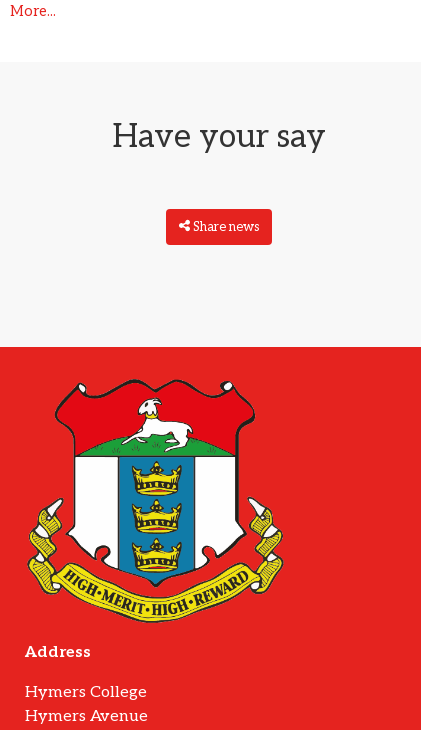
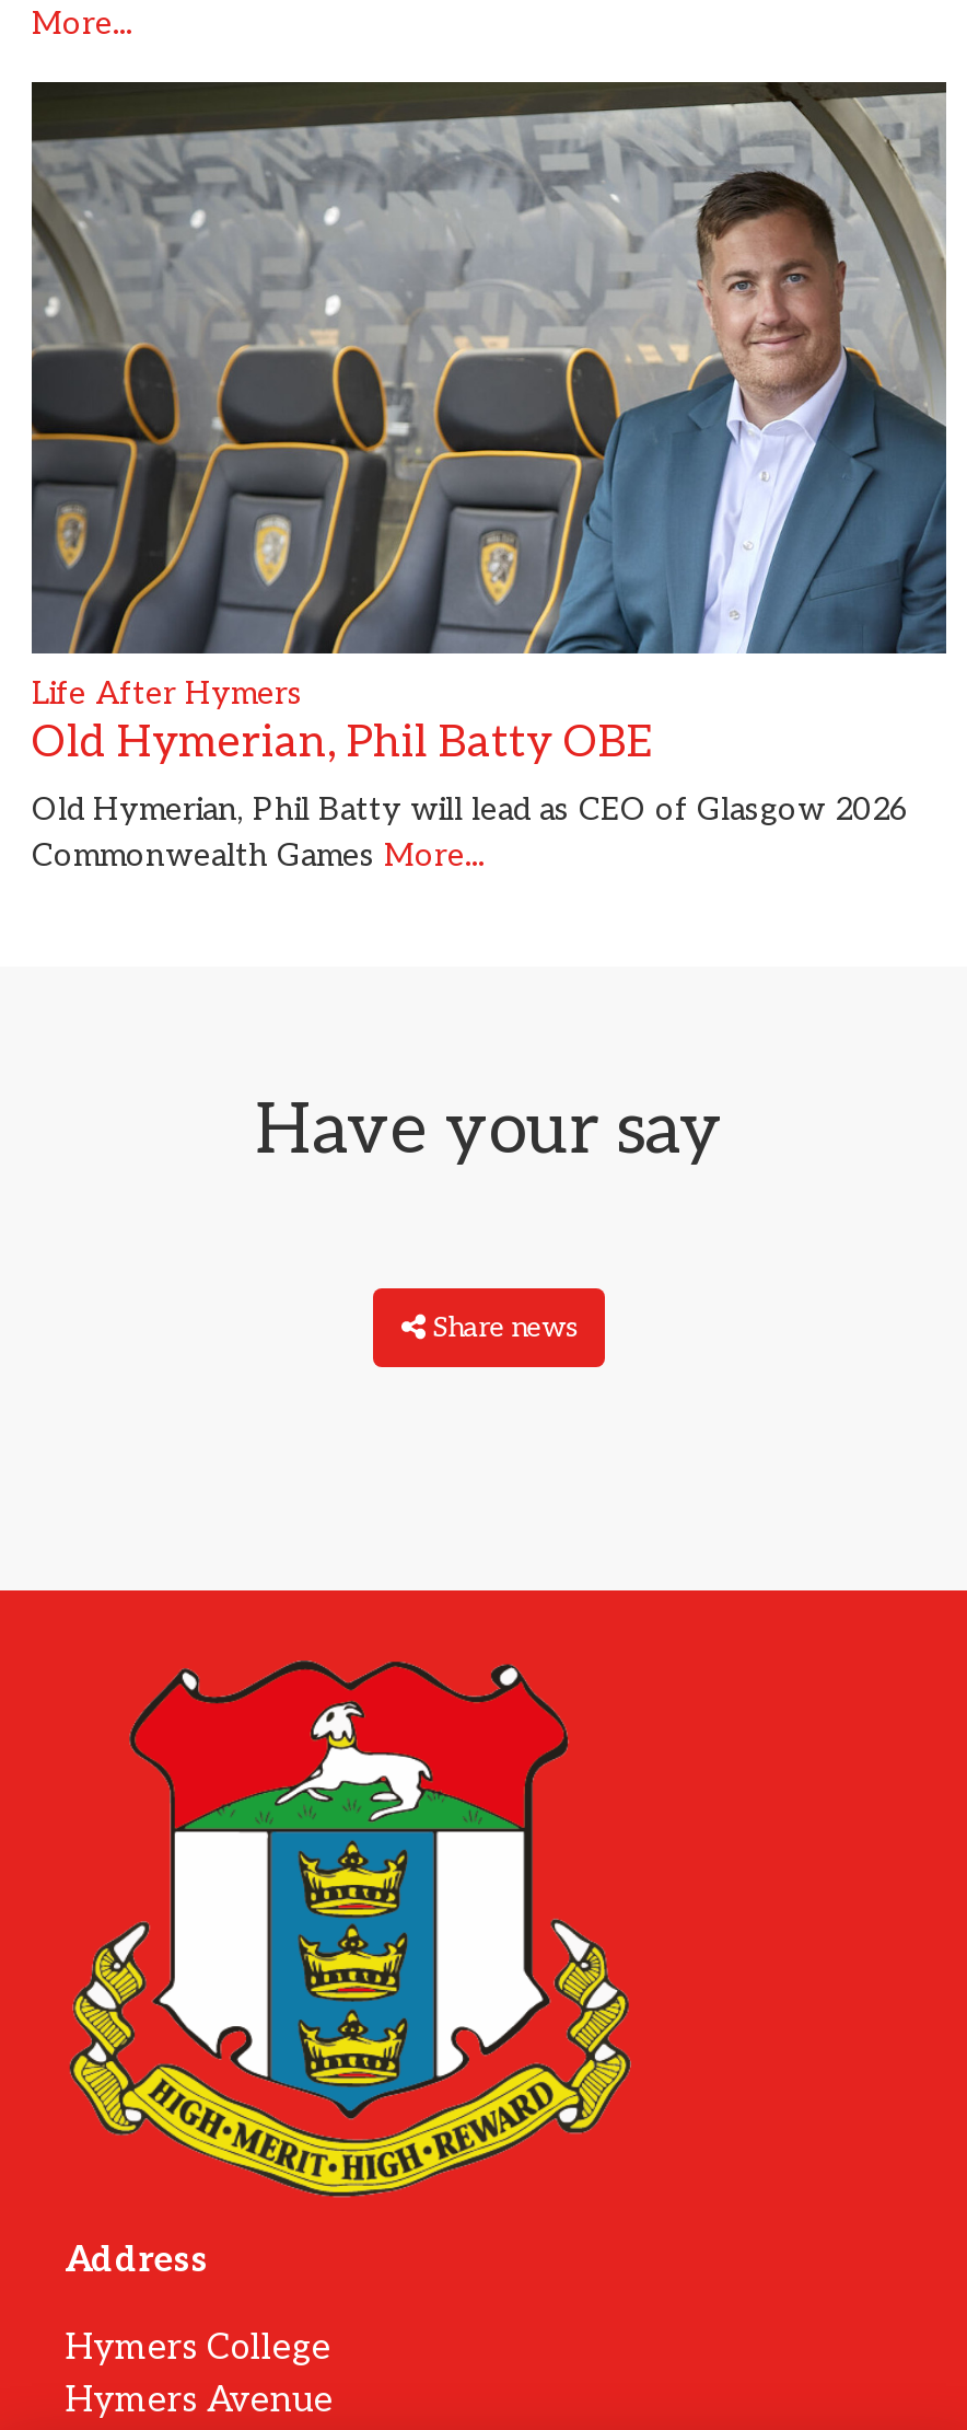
none -> [30,79,948,875] [image] | Life After Hymers | Old Hymerian, Phil Batty OBE | Old Hymerian, Phil Batty will lead as CEO of Glasgow 2026 | Commonwealth Games More...

